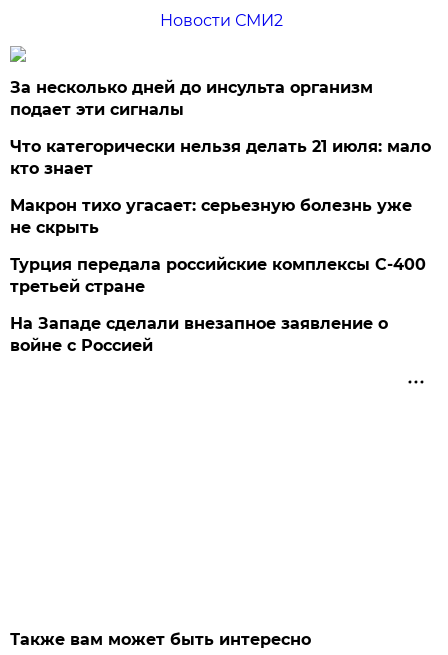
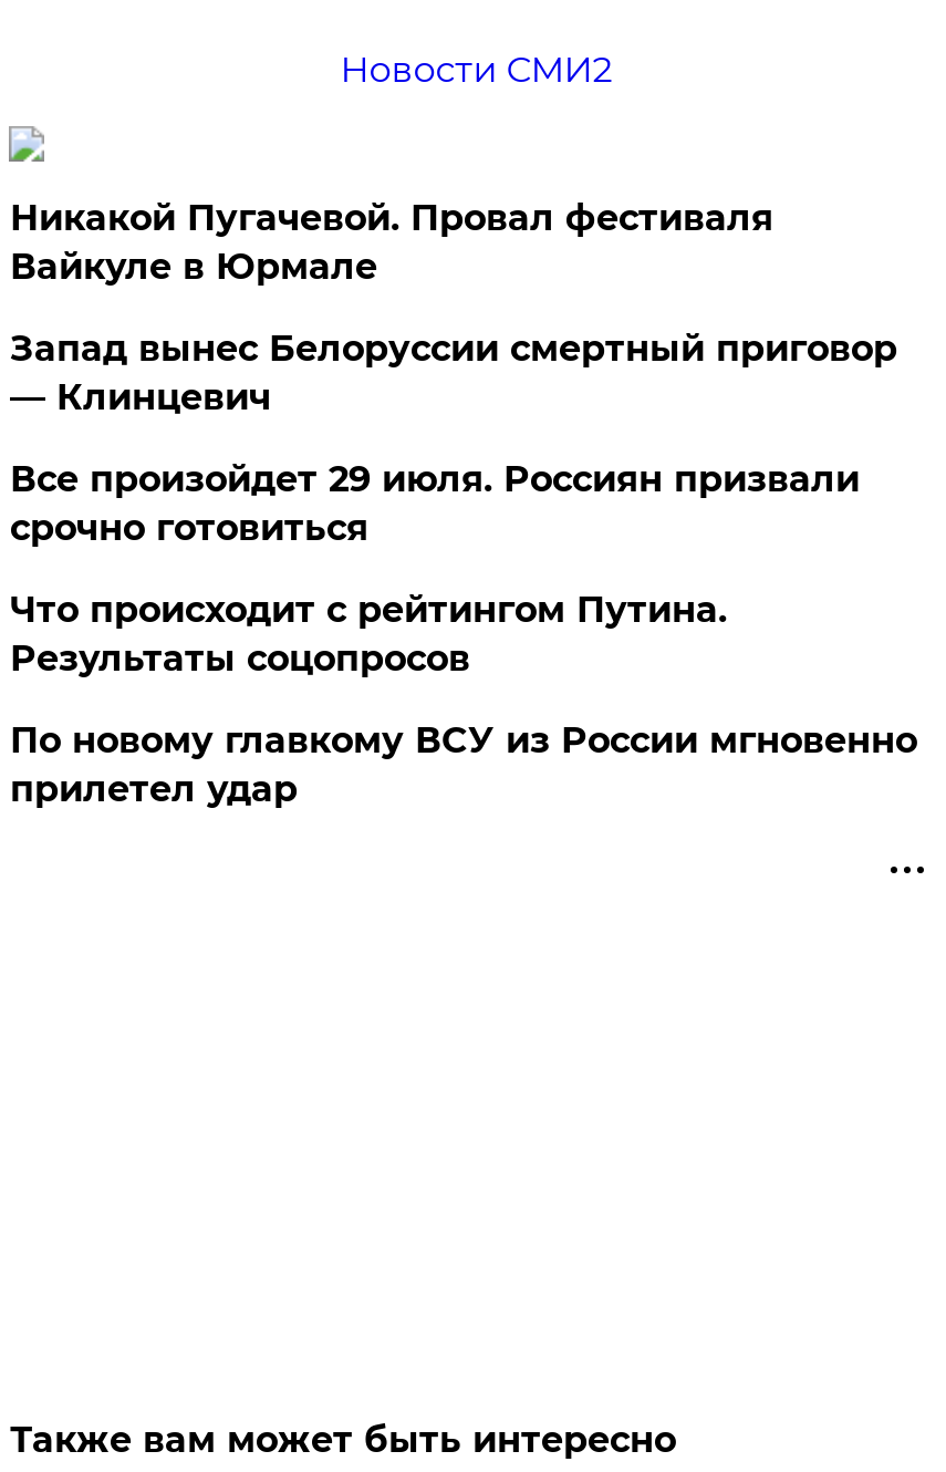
[10,78,373,119] За несколько дней до инсульта организм | подает эти сигналы -> [10,197,773,288] Никакой Пугачевой. Провал фестиваля | Вайкуле в Юрмале
[10,137,431,178] Что категорически нельзя делать 21 июля: мало | кто знает -> [10,328,897,418] Запад вынес Белоруссии смертный приговор | — Клинцевич
[10,196,412,237] Макрон тихо угасает: серьезную болезнь уже | не скрыть -> [10,458,859,549] Все произойдет 29 июля. Россиян призвали | срочно готовиться
[10,255,426,296] Турция передала российские комплексы С-400 | третьей стране -> [10,589,727,680] Что происходит с рейтингом Путина. | Результаты соцопросов
[10,314,388,355] На Западе сделали внезапное заявление о | войне с Россией -> [10,719,917,810] По новому главкому ВСУ из России мгновенно | прилетел удар

